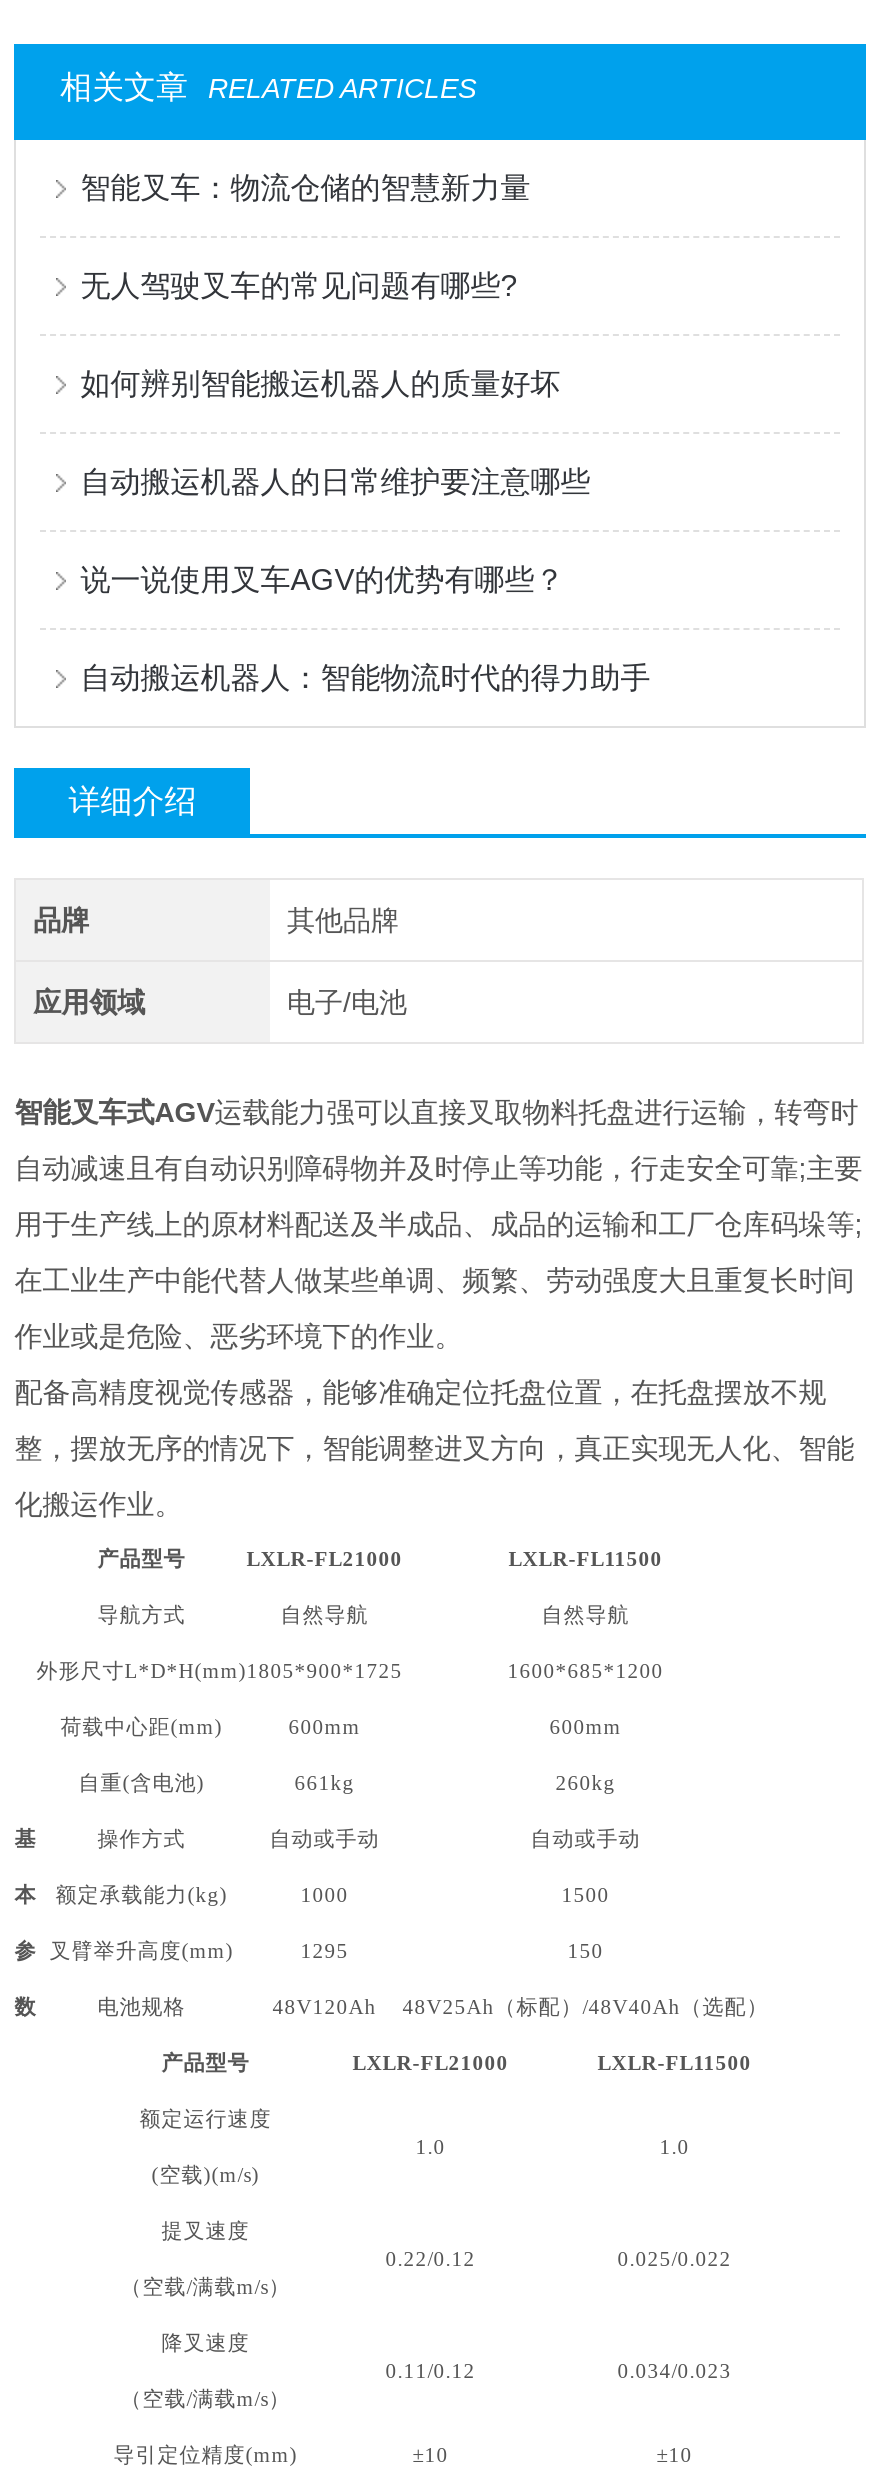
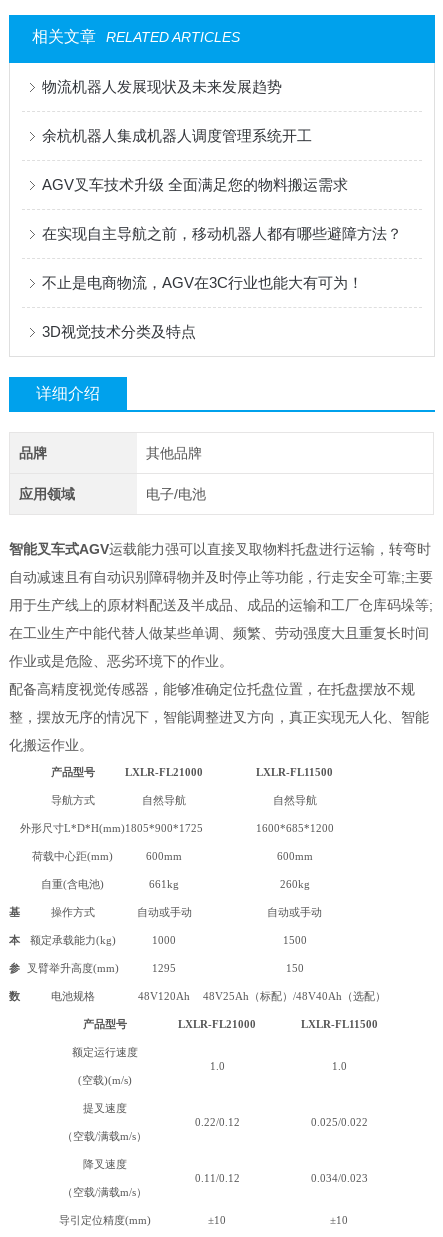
[80,170,530,204] 智能叉车：物流仓储的智慧新力量 -> [42,78,282,95] 物流机器人发展现状及未来发展趋势
[80,268,516,302] 无人驾驶叉车的常见问题有哪些? -> [42,127,312,144] 余杭机器人集成机器人调度管理系统开工
[80,366,560,400] 如何辨别智能搬运机器人的质量好坏 -> [42,176,348,193] AGV叉车技术升级 全面满足您的物料搬运需求
[80,464,590,498] 自动搬运机器人的日常维护要注意哪些 -> [42,225,402,242] 在实现自主导航之前，移动机器人都有哪些避障方法？
[80,562,564,596] 说一说使用叉车AGV的优势有哪些？ -> [42,274,363,291] 不止是电商物流，AGV在3C行业也能大有可为！
[80,660,650,694] 自动搬运机器人：智能物流时代的得力助手 -> [42,323,196,340] 3D视觉技术分类及特点

